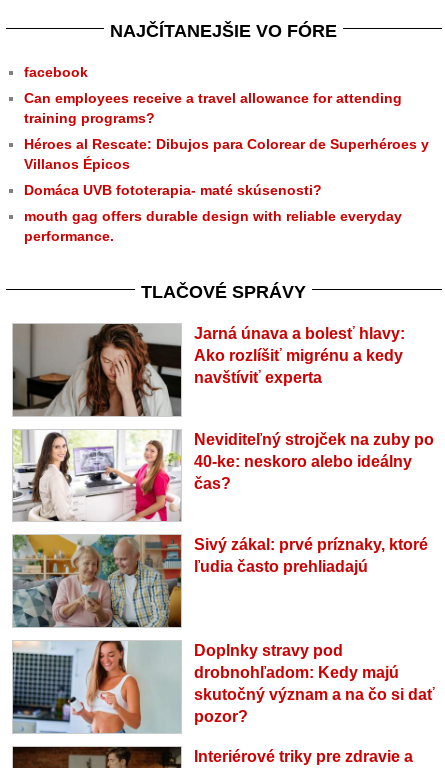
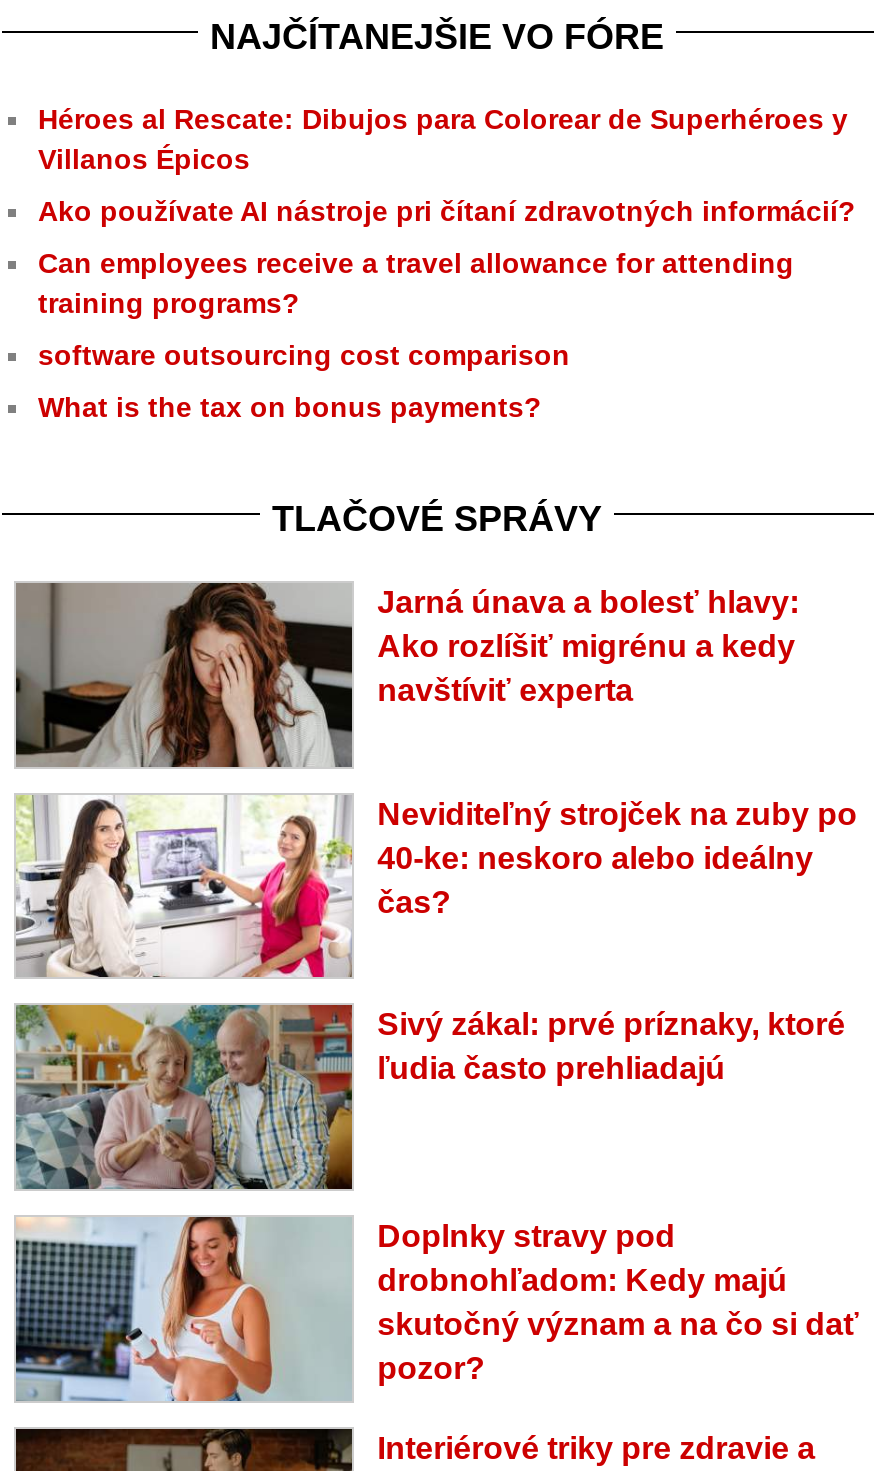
[24,64,88,80] facebook -> [38,195,856,227] Ako používate AI nástroje pri čítaní zdravotných informácií?
moved [24,90,402,126] -> [38,247,794,319]: Can employees receive a travel allowance for attending | training programs?
moved [24,136,429,172] -> [38,103,848,175]: Héroes al Rescate: Dibujos para Colorear de Superhéroes y | Villanos Épicos
[24,182,402,244] Domáca UVB fototerapia- maté skúsenosti? | mouth gag offers durable design with reliable everyday | performance. -> [38,339,570,423] software outsourcing cost comparison | What is the tax on bonus payments?

